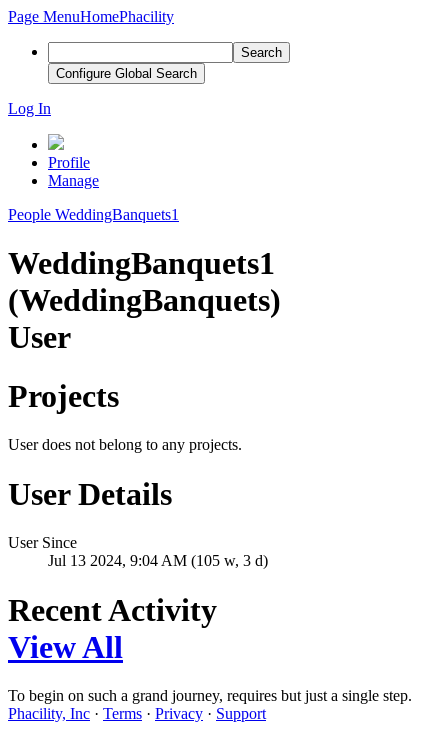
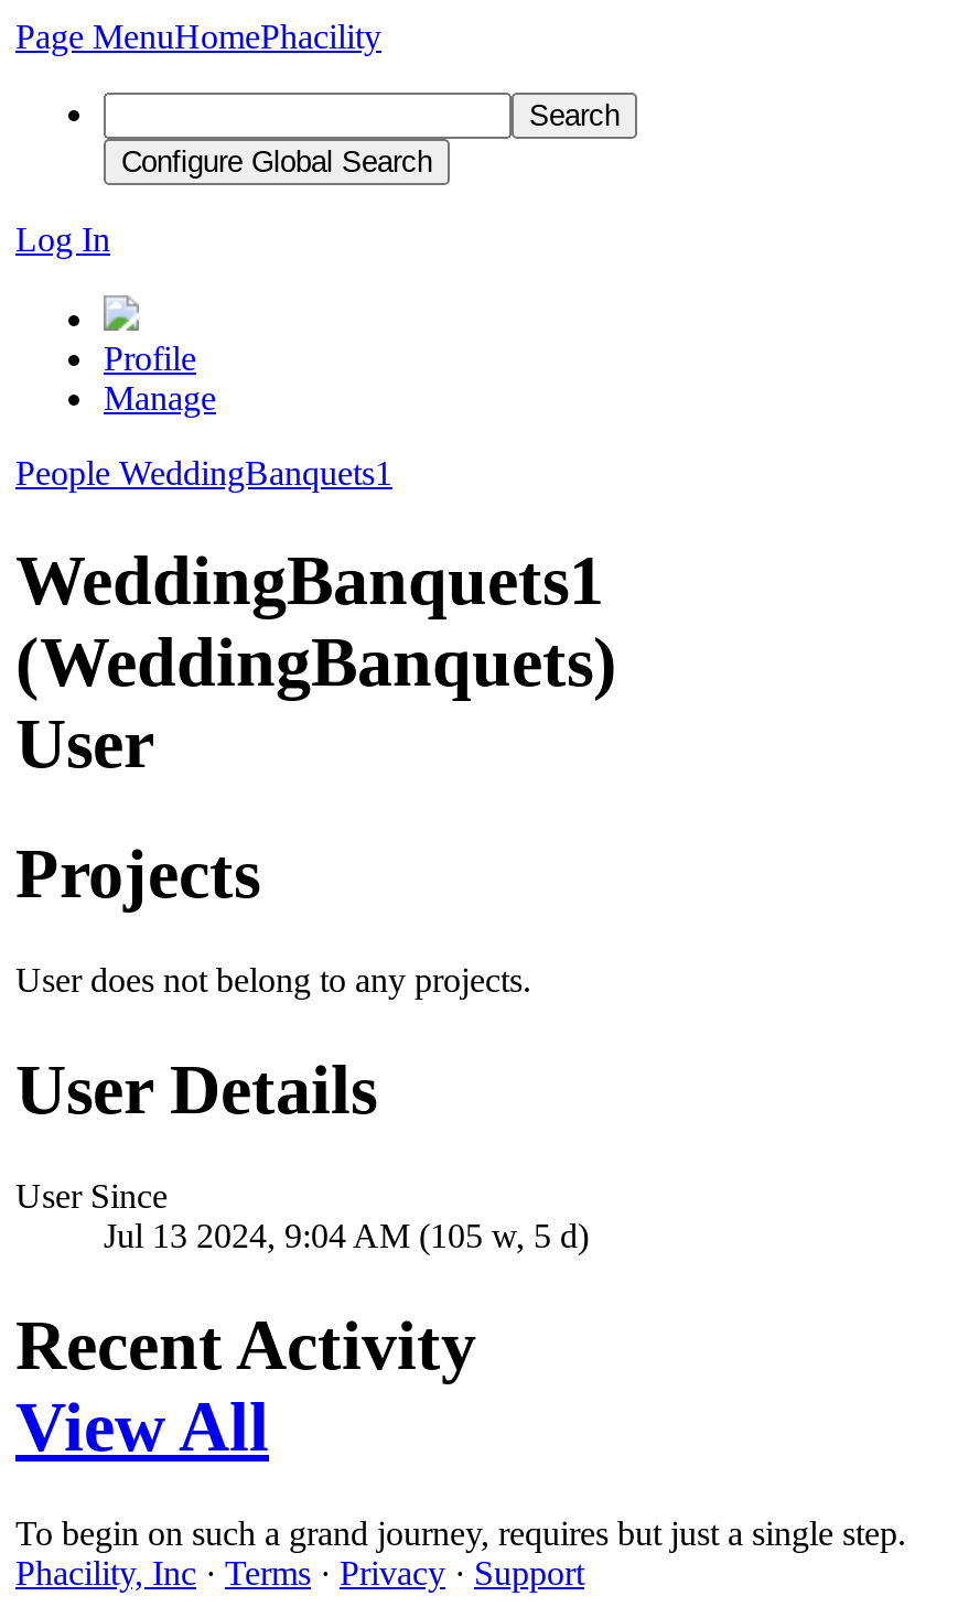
[48,552,268,569] Jul 13 2024, 9:04 AM (105 w, 3 d) -> [104,1217,589,1255] Jul 13 2024, 9:04 AM (105 w, 5 d)

